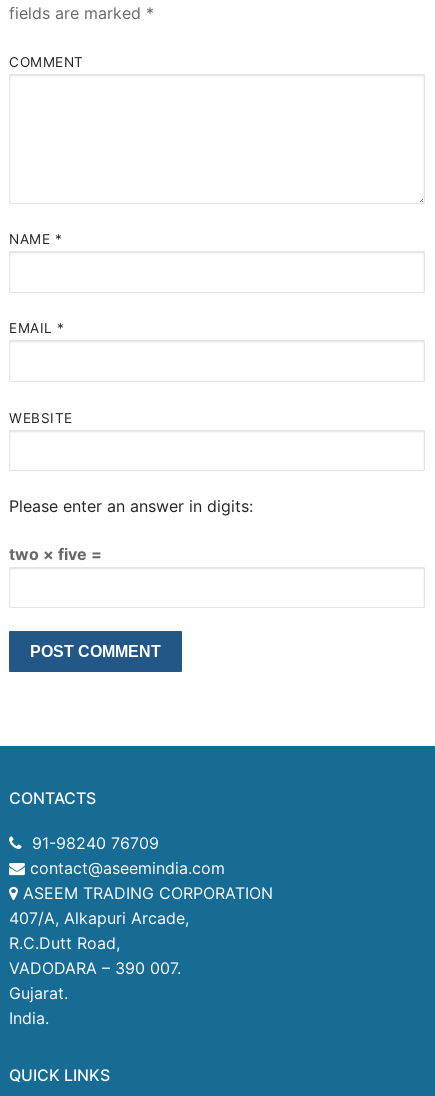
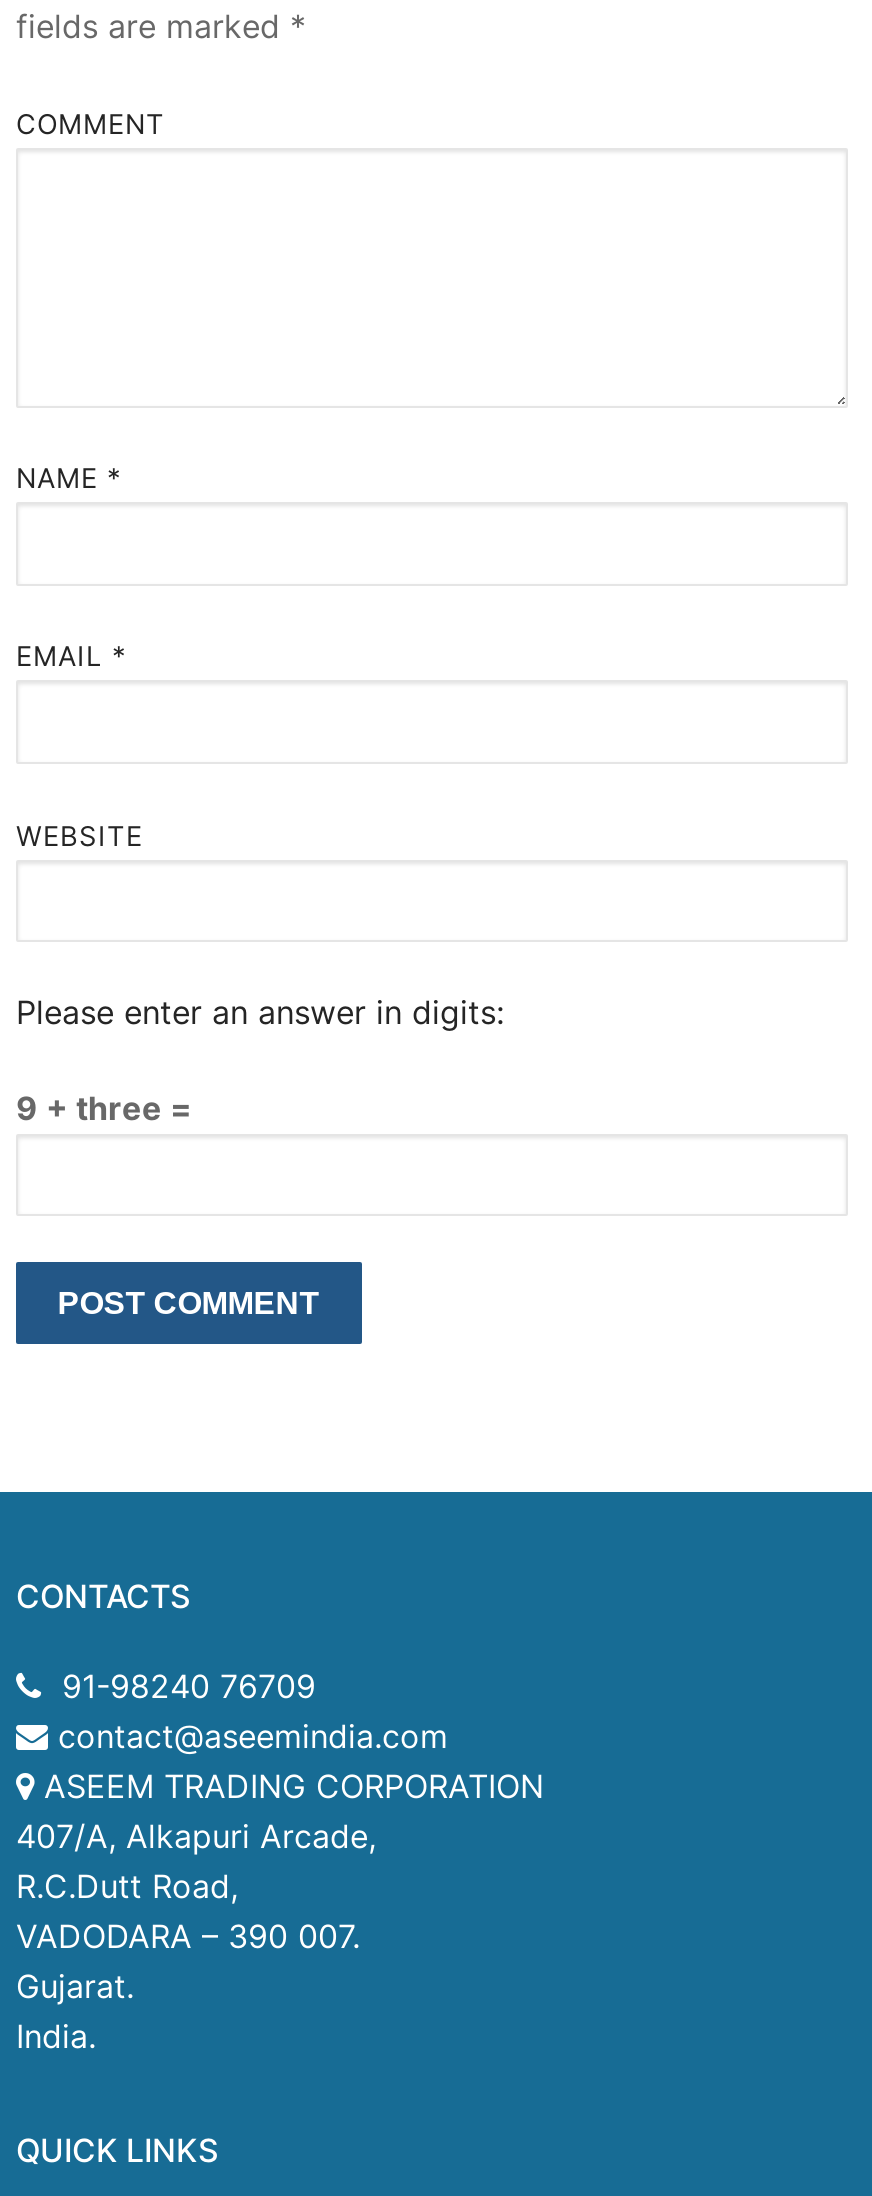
[9,543,102,563] two × five = -> [16,1087,192,1127] 9 + three =

